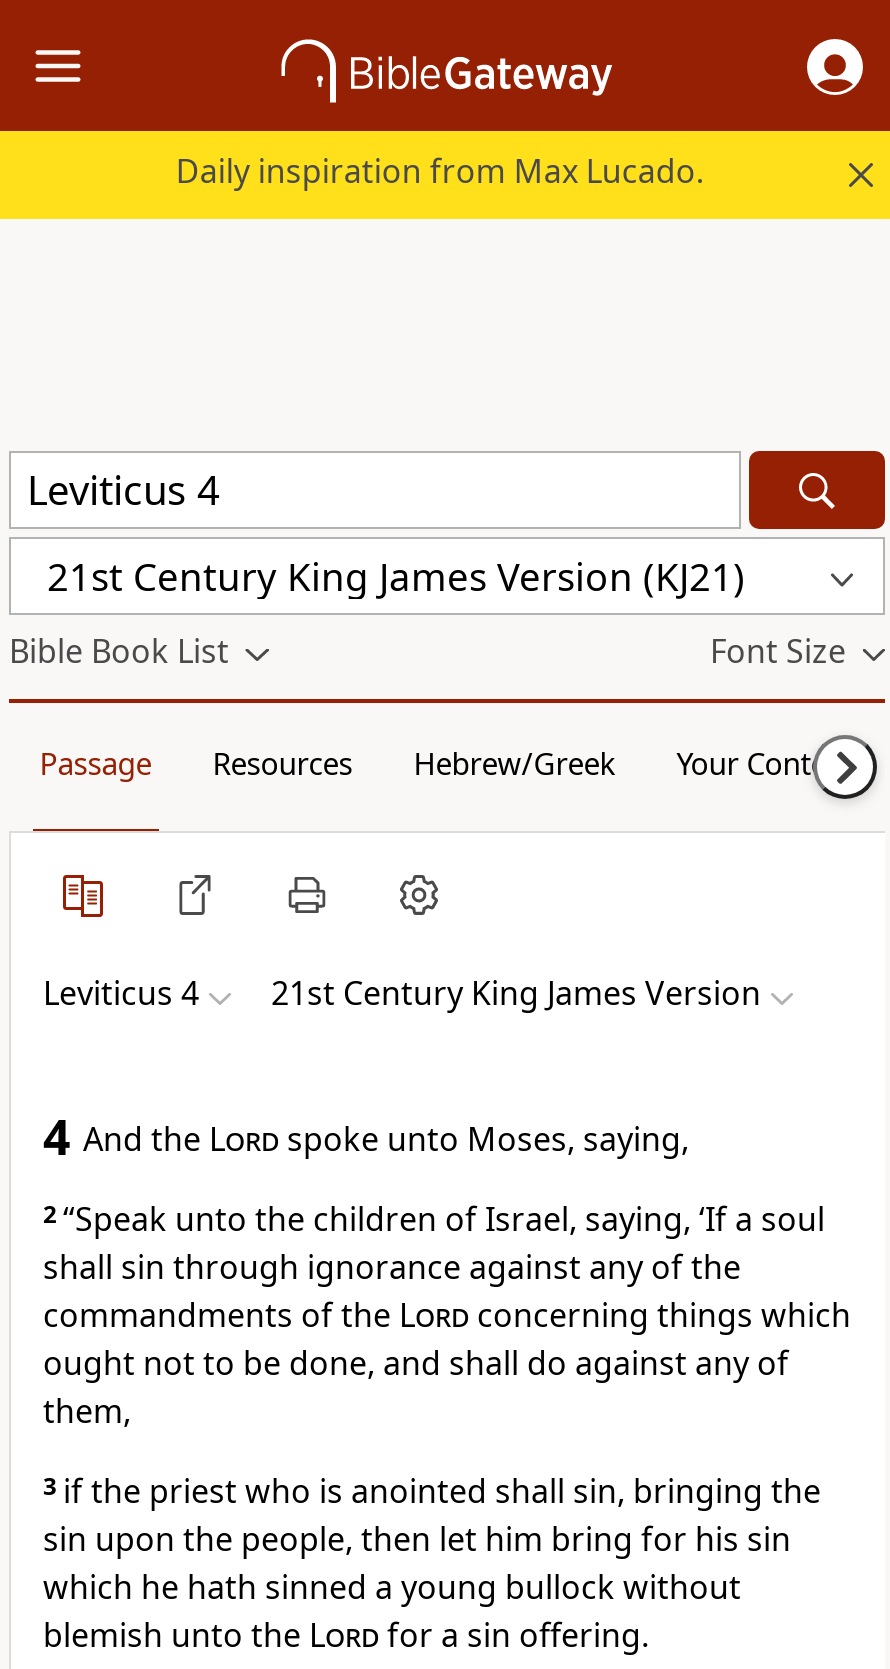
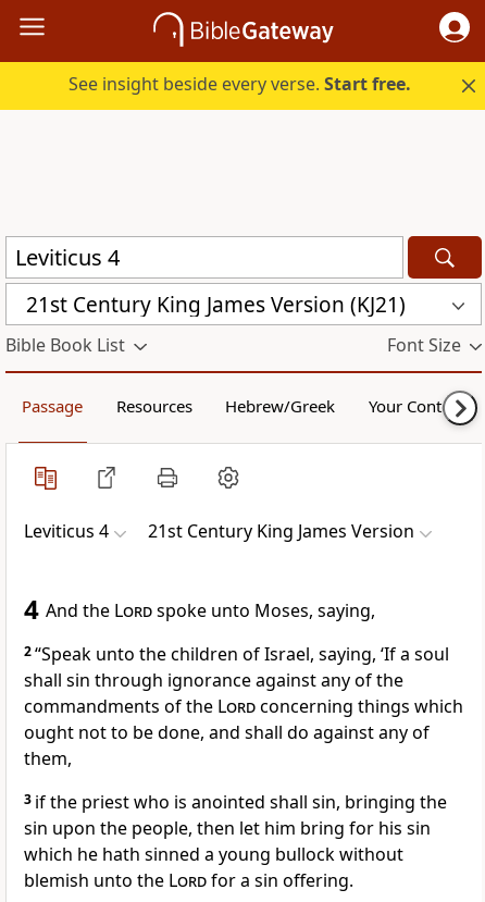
[176,149,704,193] Daily inspiration from Max Lucado. -> [68,72,411,96] See insight beside every verse. Start free.

